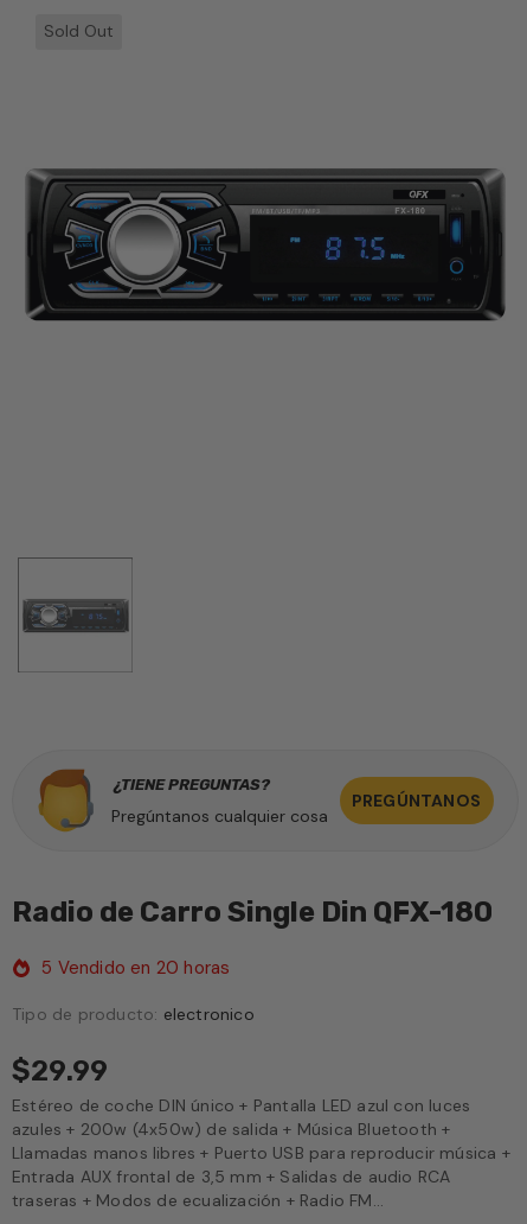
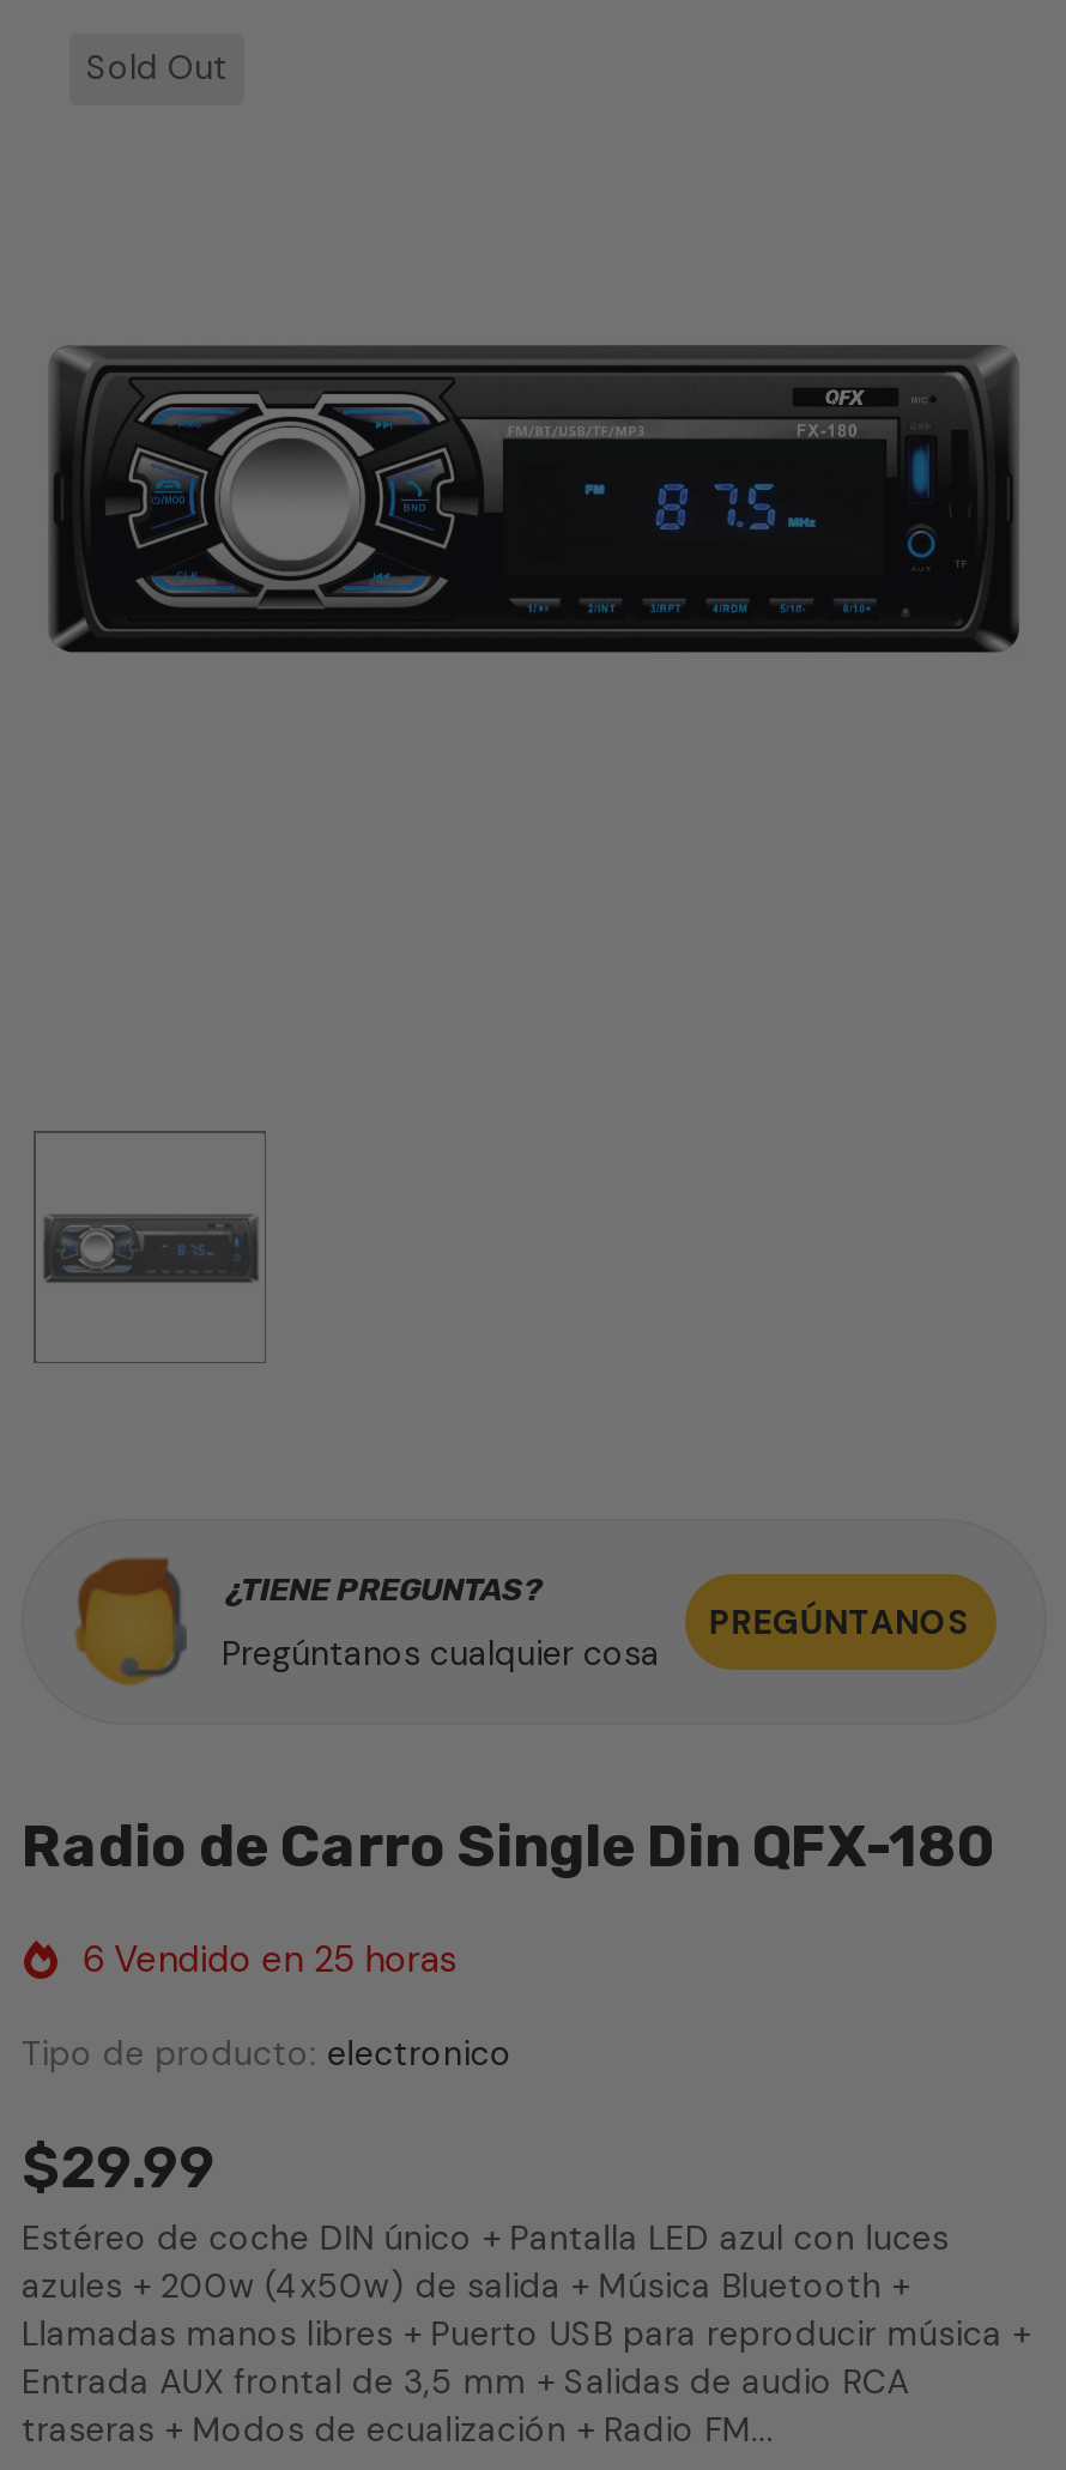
[42,956,230,980] 5 Vendido en 20 horas -> [82,1936,458,1984] 6 Vendido en 25 horas

